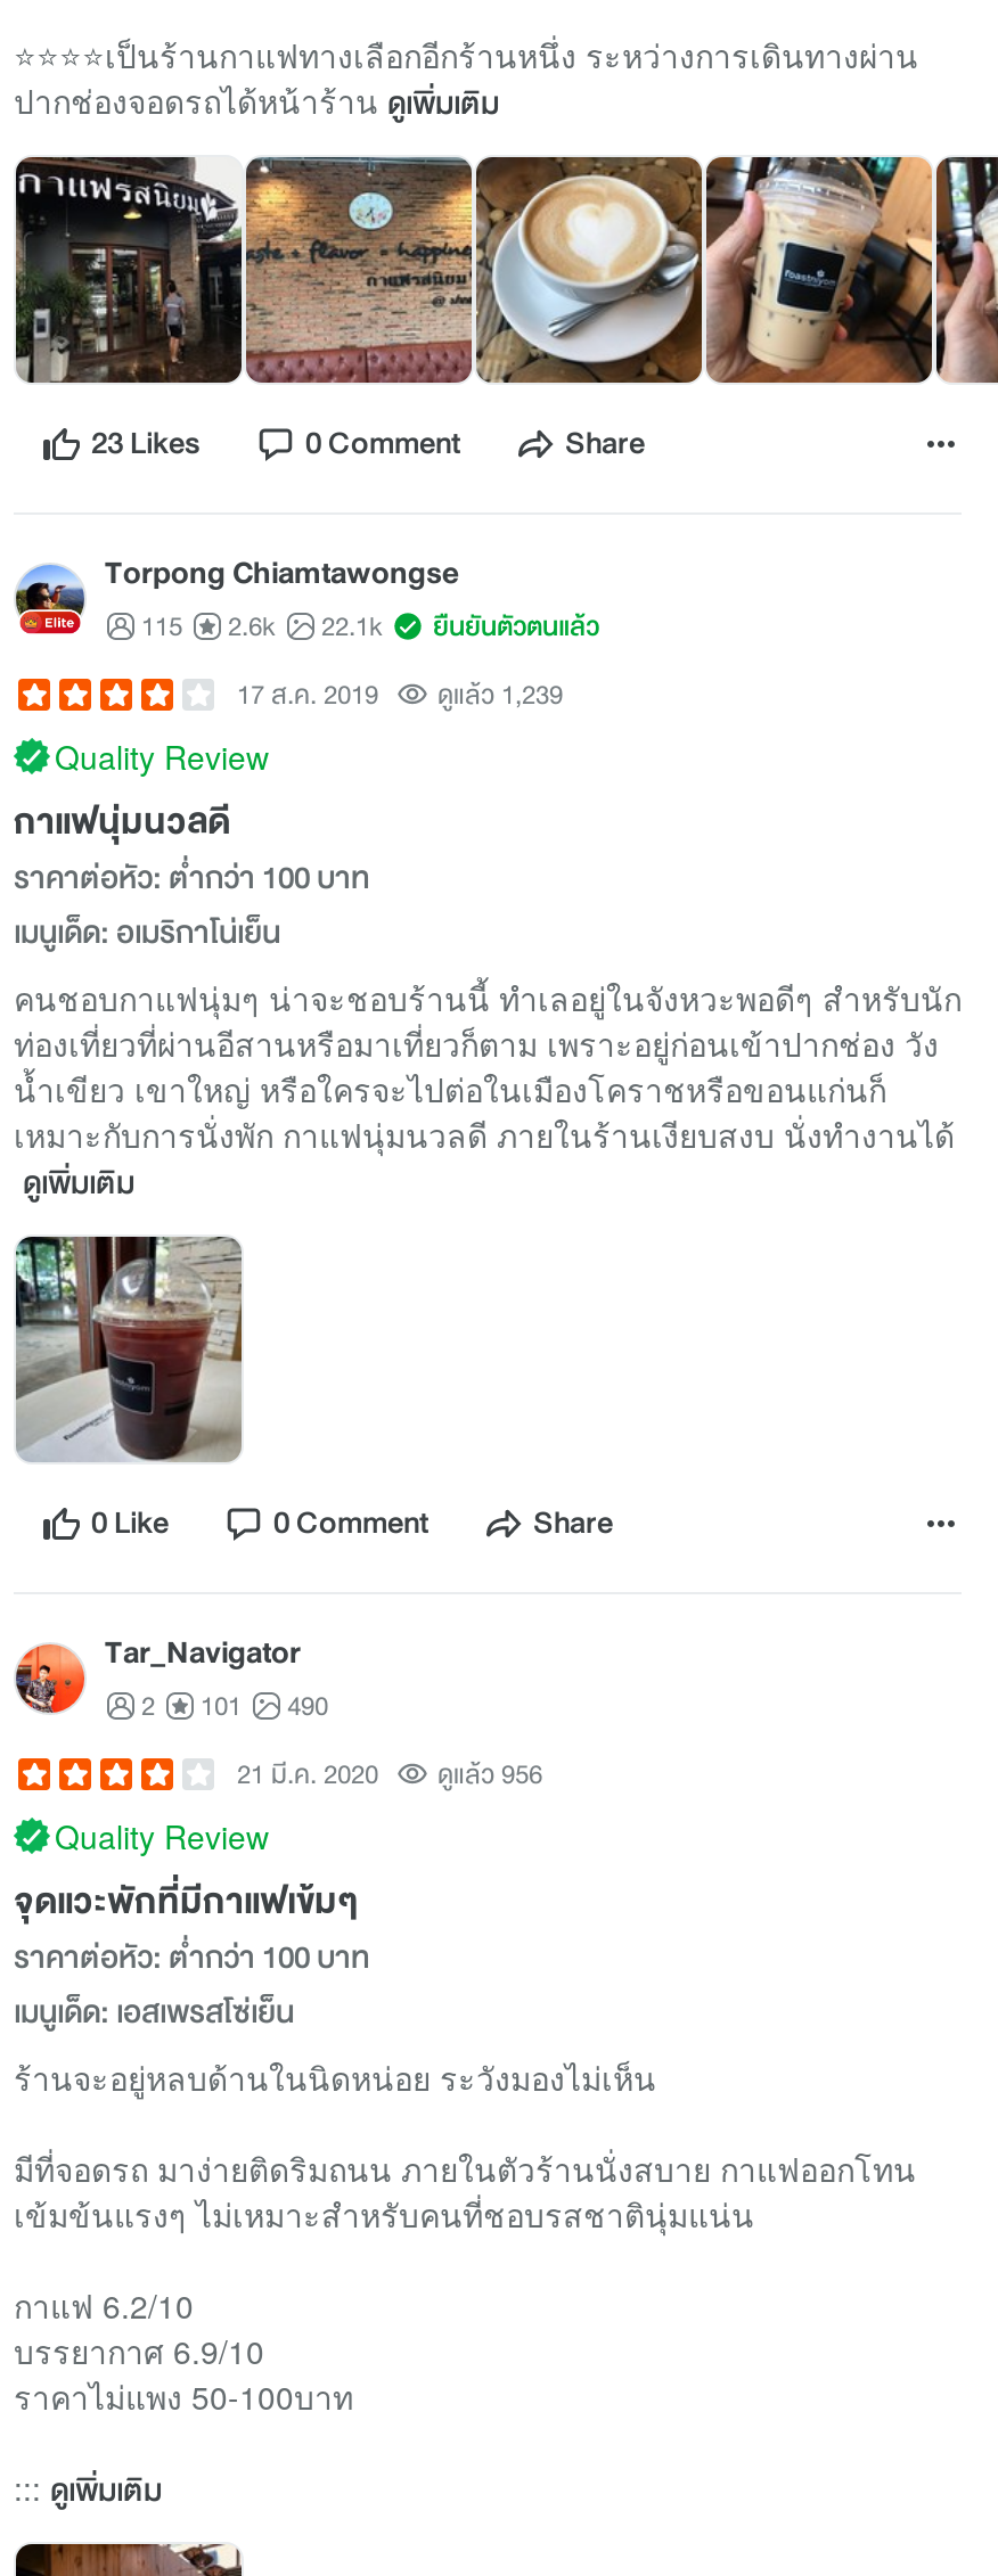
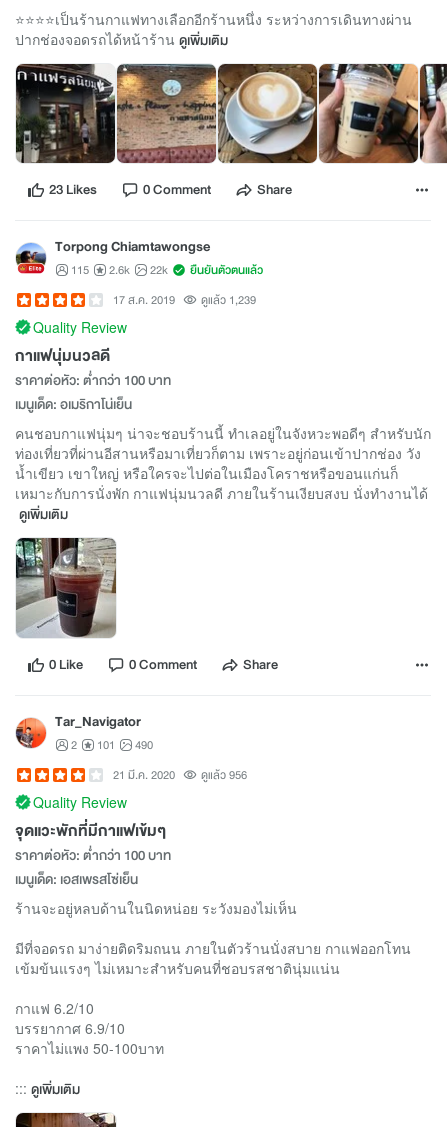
[141,606,599,647] 115 2.6k 22.1k ยืนยันตัวตนแล้ว -> [71,261,263,279] 115 2.6k 22k ยืนยันตัวตนแล้ว

